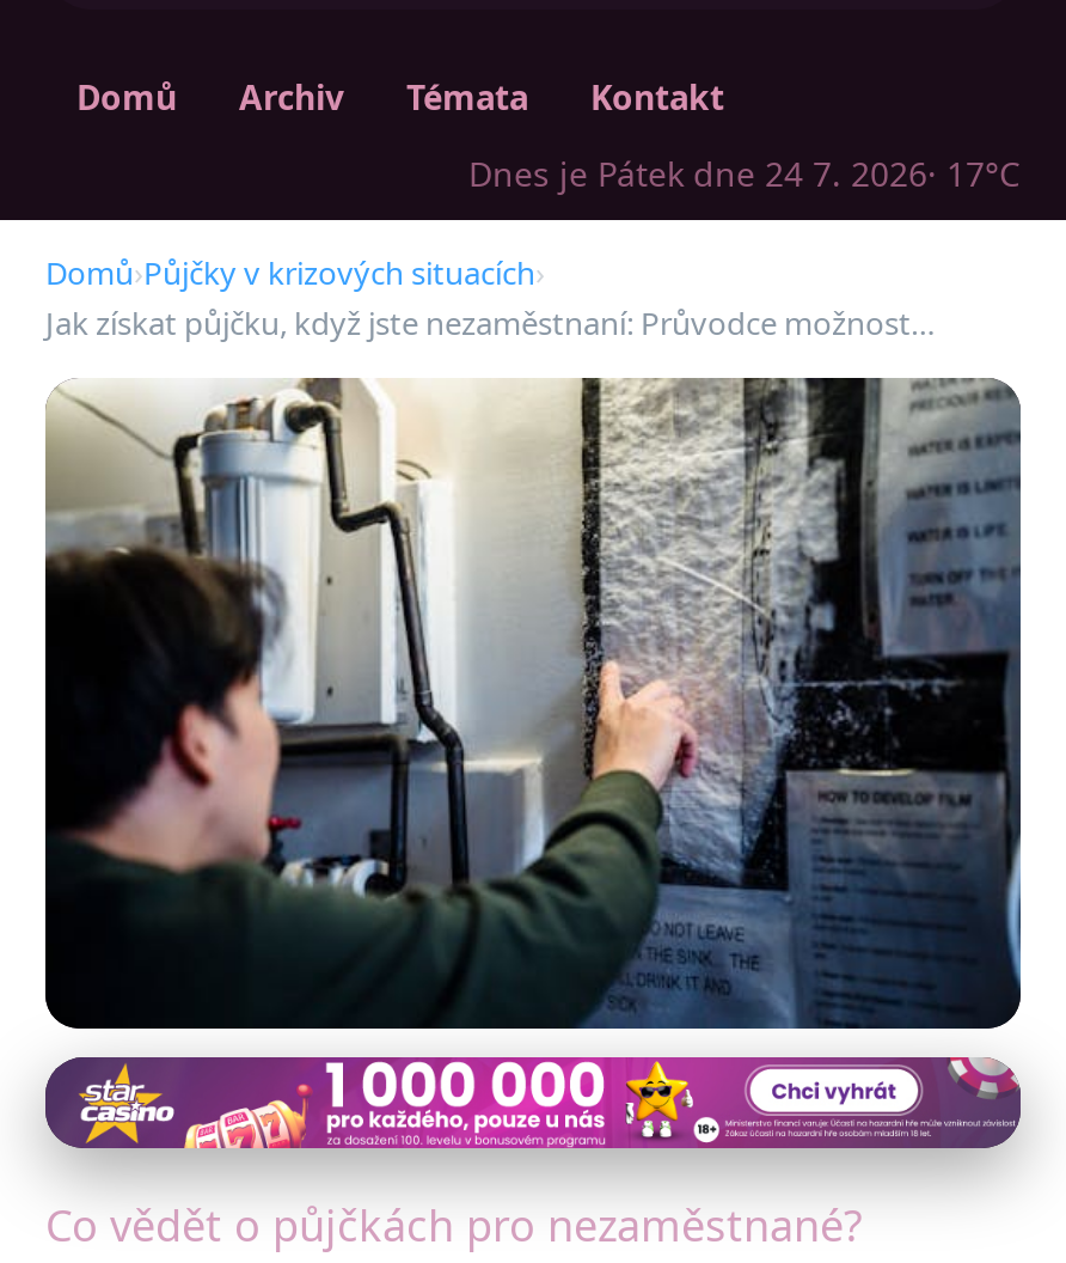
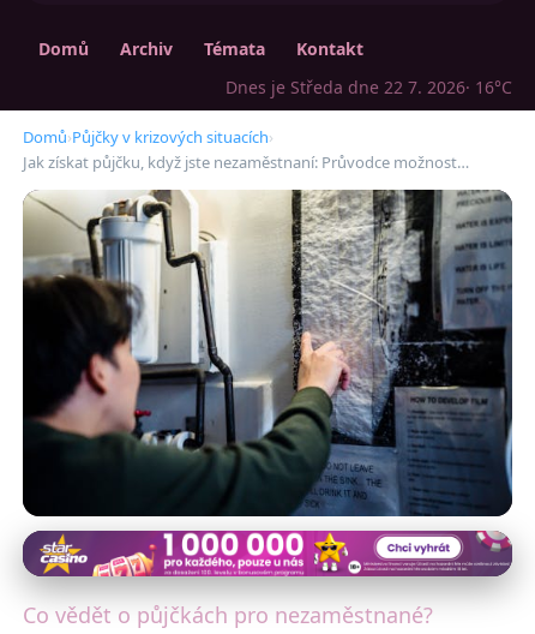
[468,151,1021,196] Dnes je Pátek dne 24 7. 2026 · 17°C -> [226,76,512,98] Dnes je Středa dne 22 7. 2026 · 16°C

